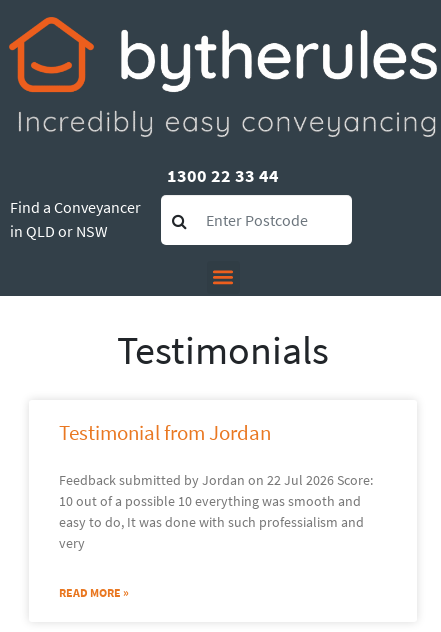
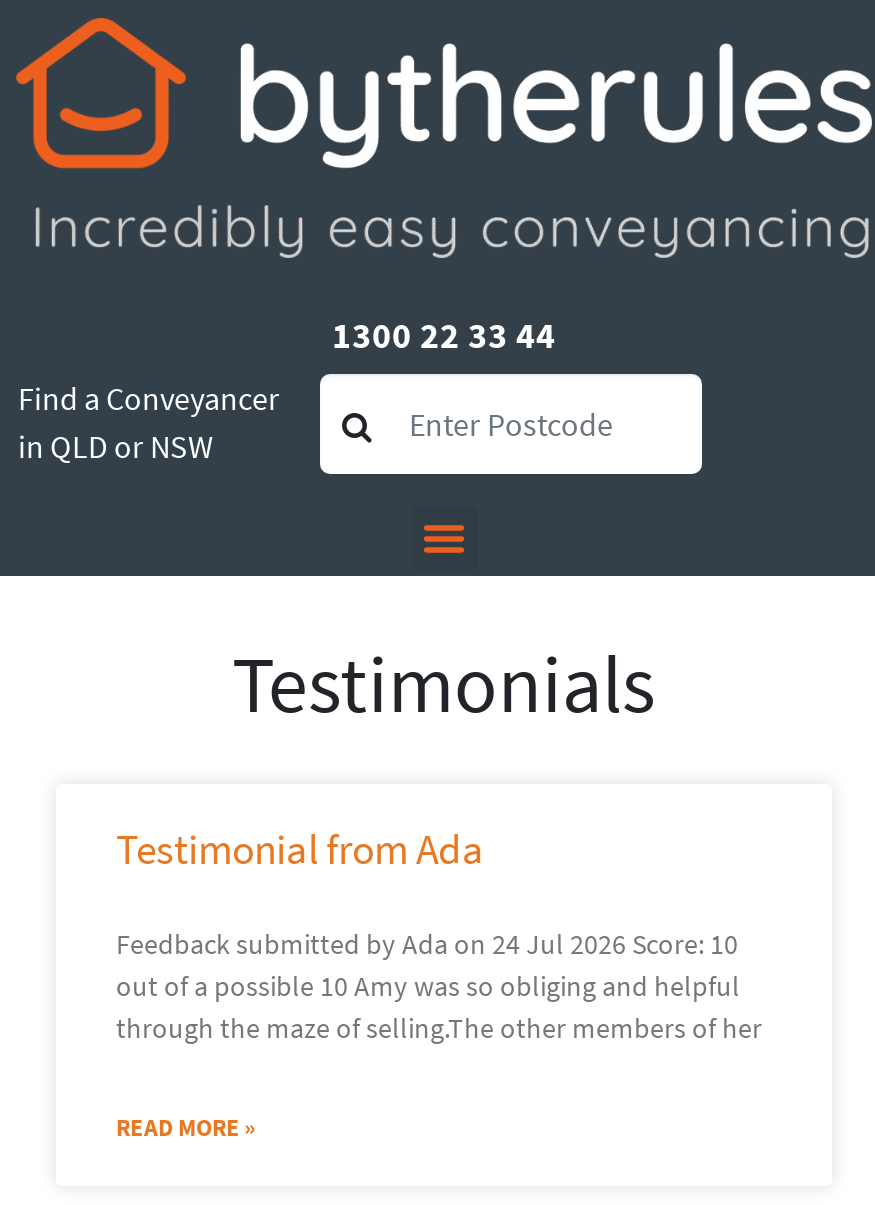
[59,419,271,446] Testimonial from Jordan -> [116,822,484,876] Testimonial from Ada
[59,471,373,552] Feedback submitted by Jordan on 22 Jul 2026 Score: | 10 out of a possible 10 everything was smooth and | easy to do, It was done with such professialism and | very -> [116,926,762,1046] Feedback submitted by Ada on 24 Jul 2026 Score: 10 | out of a possible 10 Amy was so obliging and helpful | through the maze of selling.The other members of her

